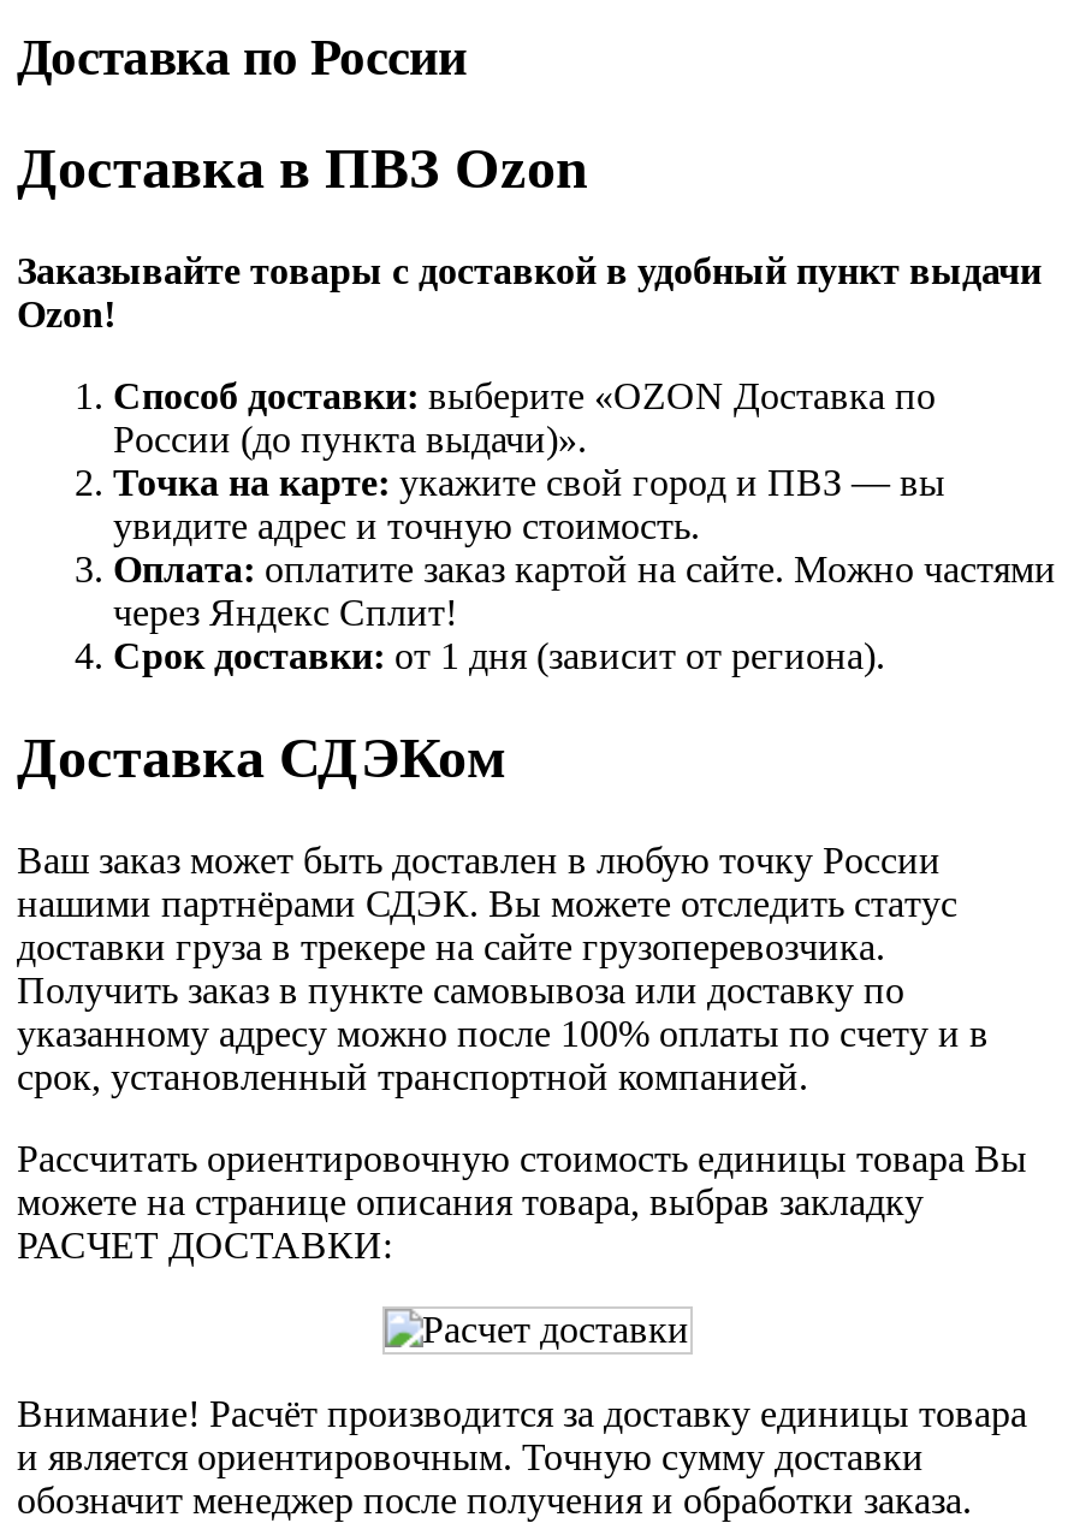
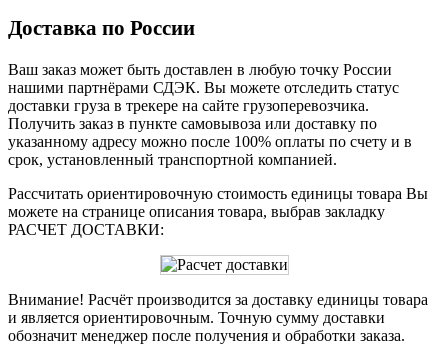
[17,137,1056,789] Доставка в ПВЗ Ozon | Заказывайте товары с доставкой в удобный пункт выдачи | Ozon! | Способ доставки: выберите «OZON Доставка по | России (до пункта выдачи)». | Точка на карте: укажите свой город и ПВЗ — вы | увидите адрес и точную стоимость. | Оплата: оплатите заказ картой на сайте. Можно частями | через Яндекс Сплит! | Срок доставки: от 1 дня (зависит от региона). | Доставка СДЭКом -> none

